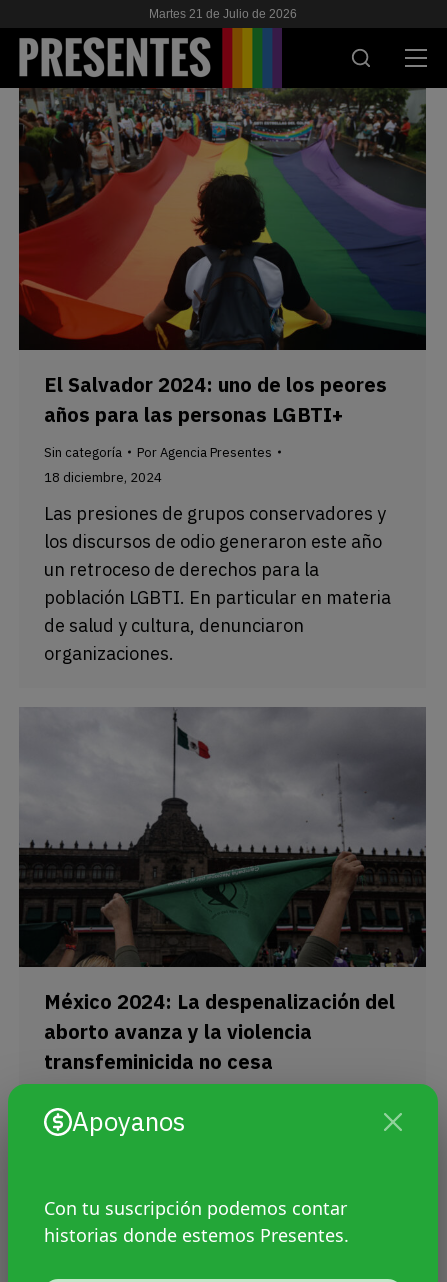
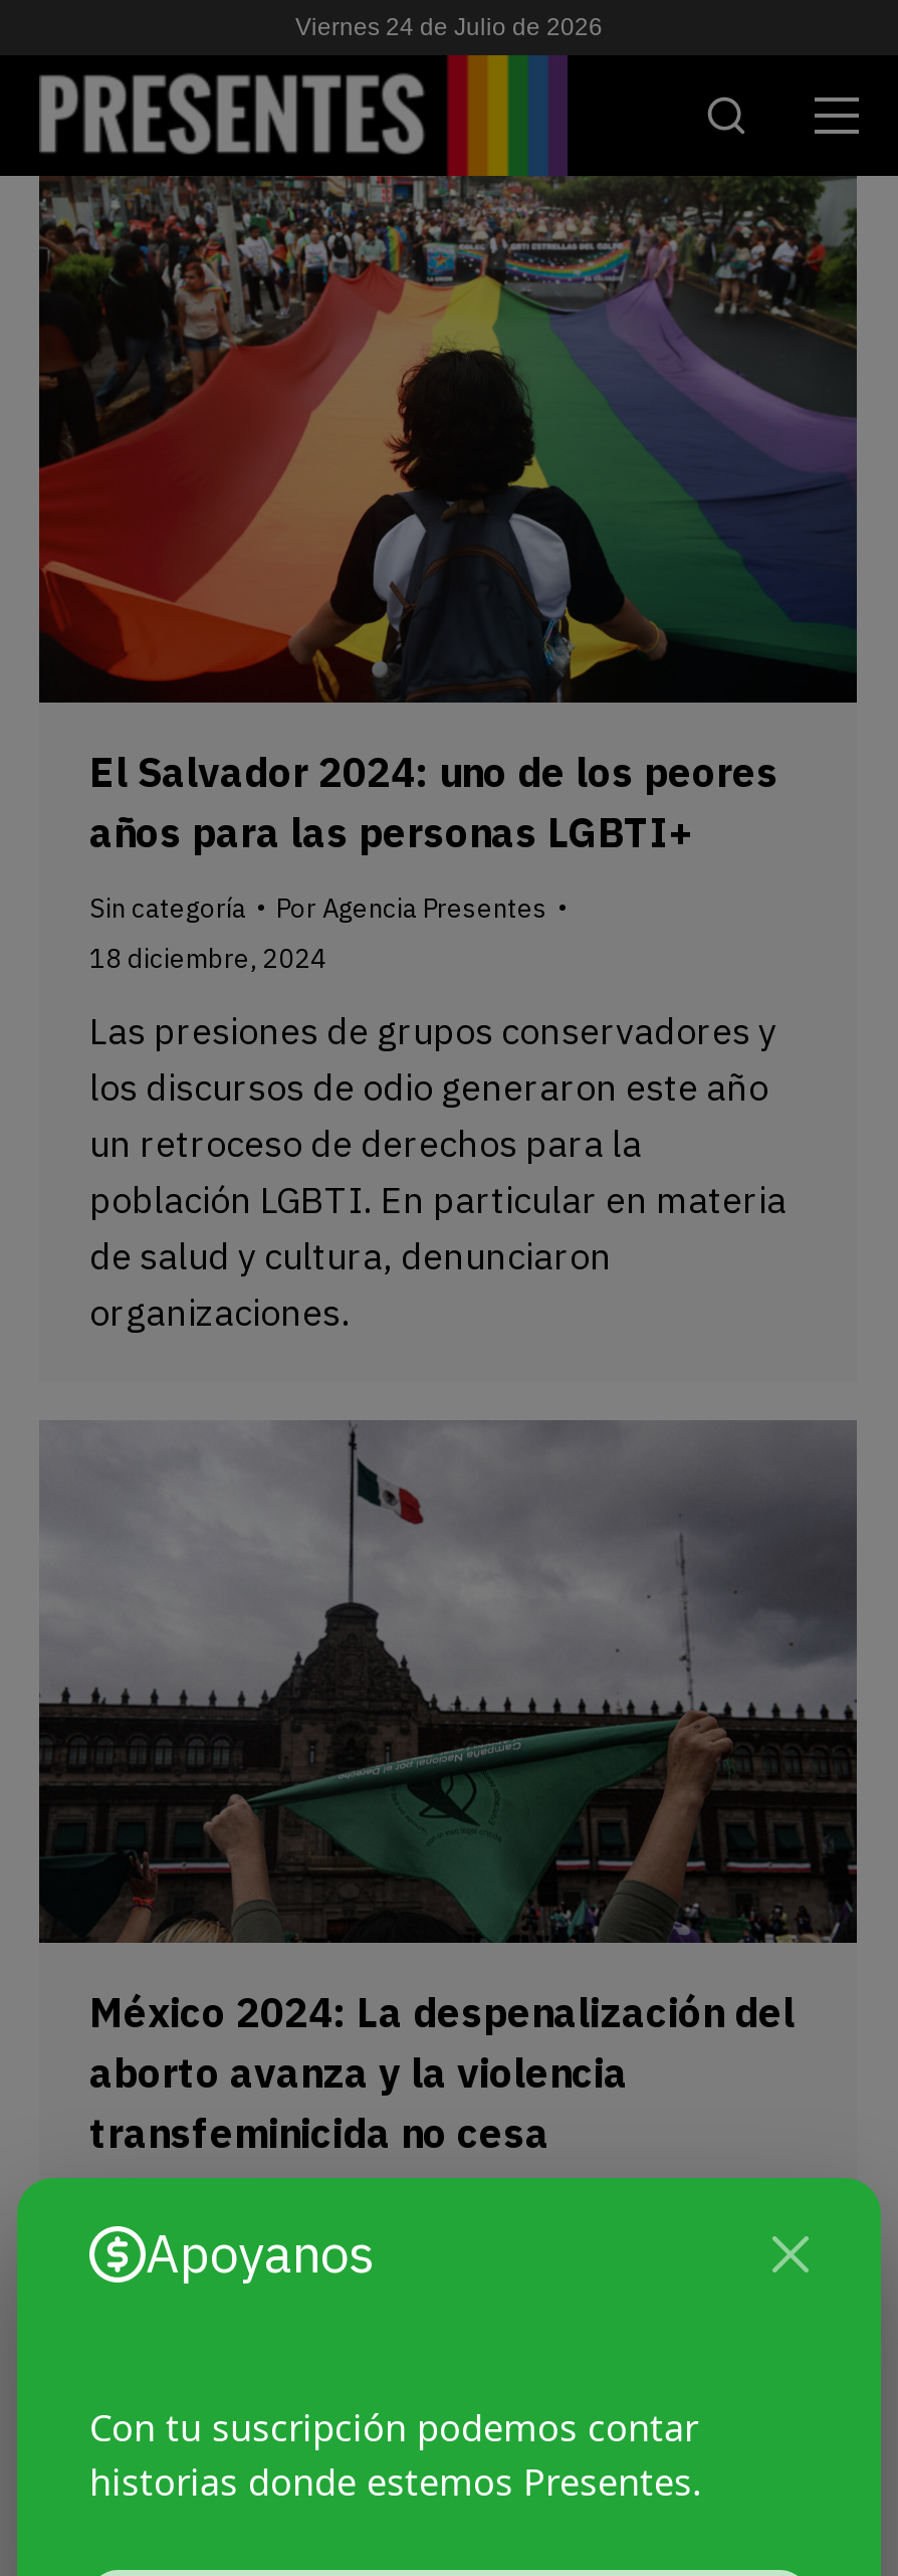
[149,7,297,21] Martes 21 de Julio de 2026 -> [295,13,603,41] Viernes 24 de Julio de 2026

